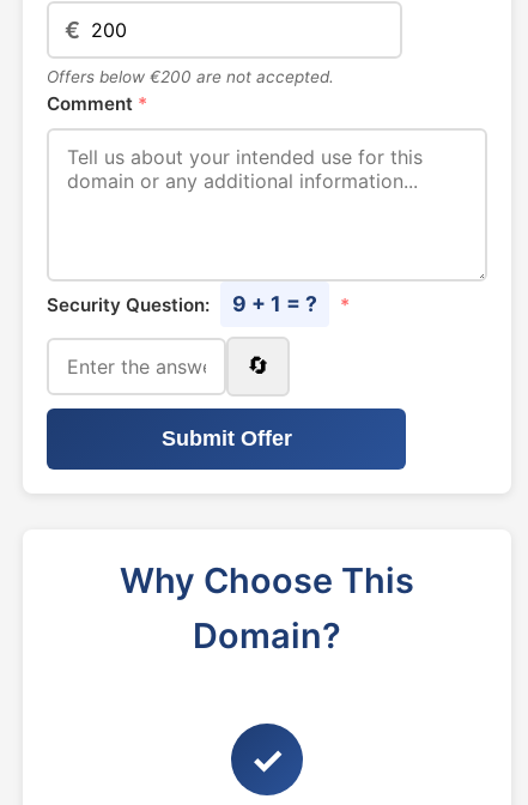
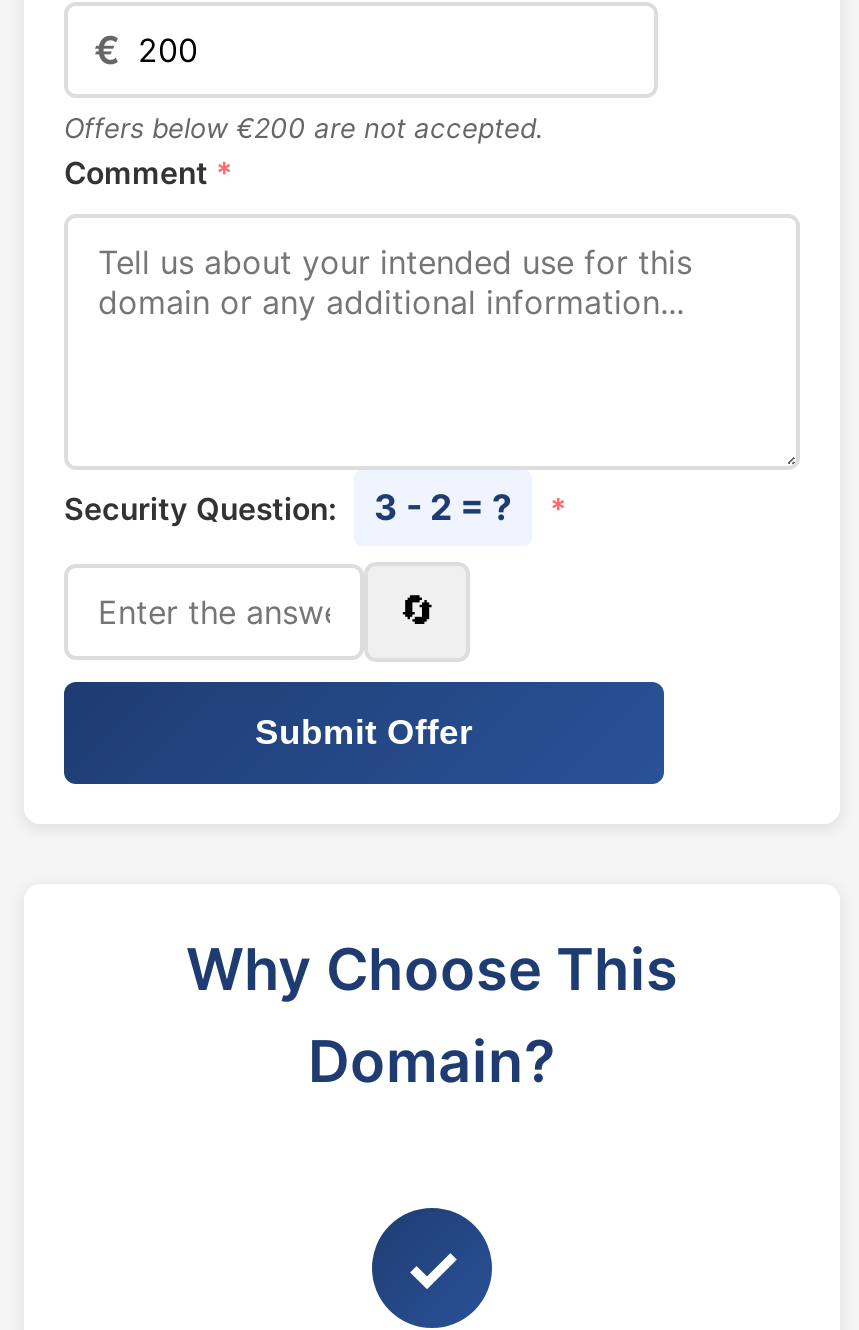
[232,291,317,316] 9 + 1 = ? -> [374,486,512,528] 3 - 2 = ?

